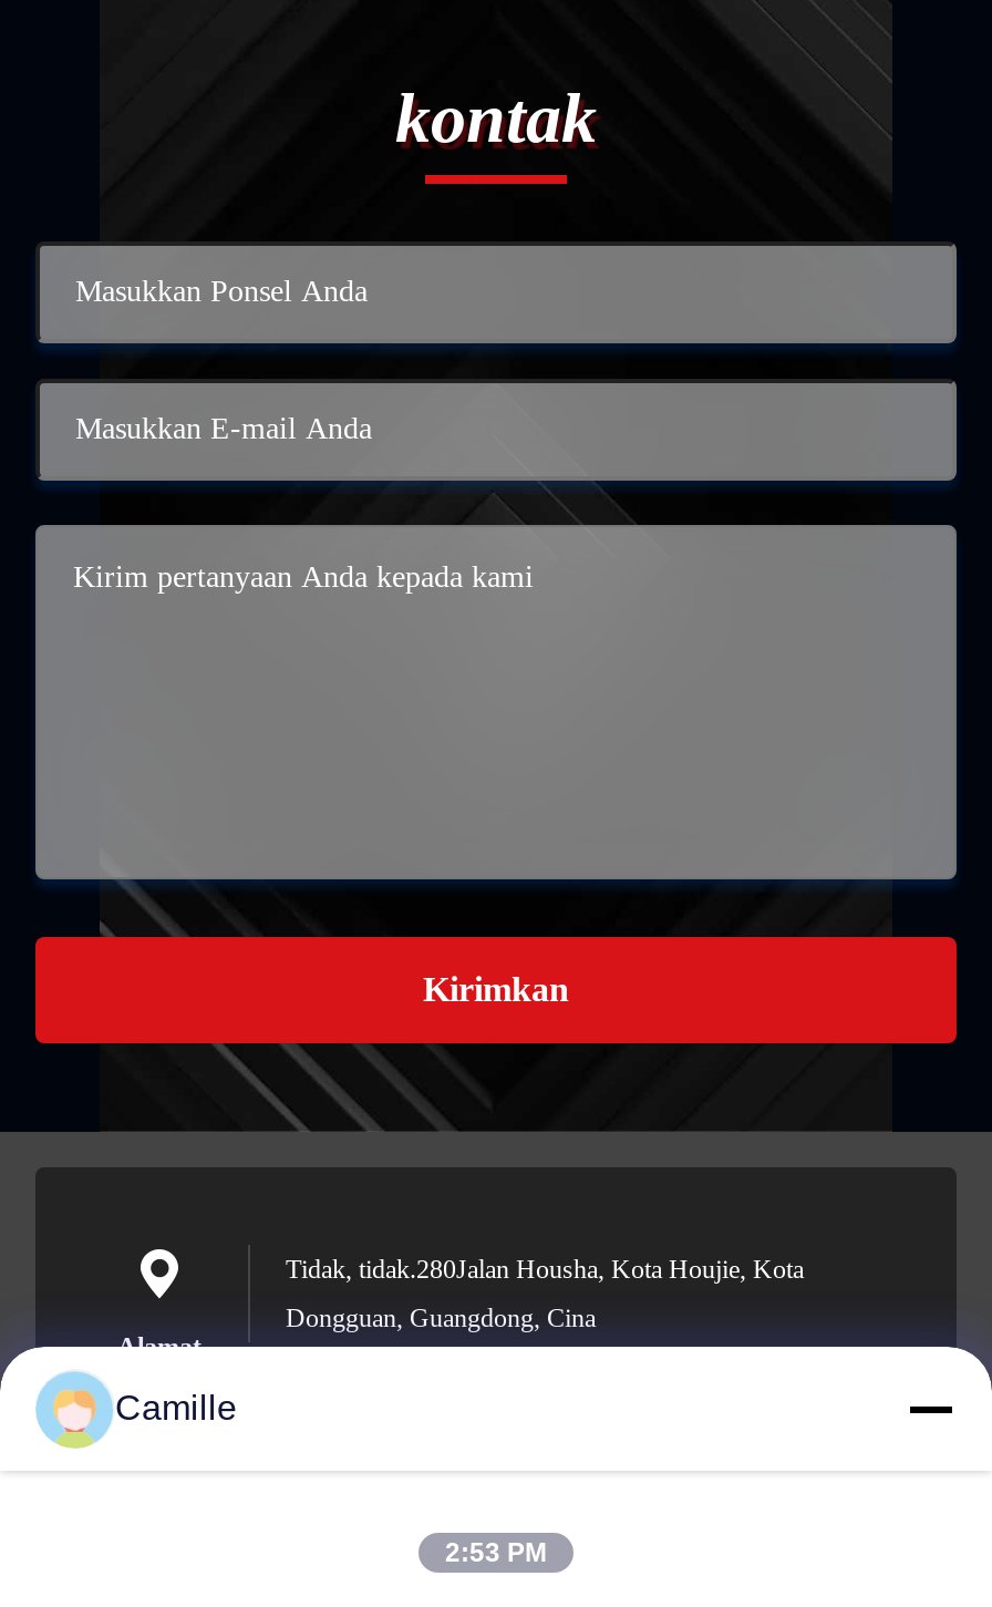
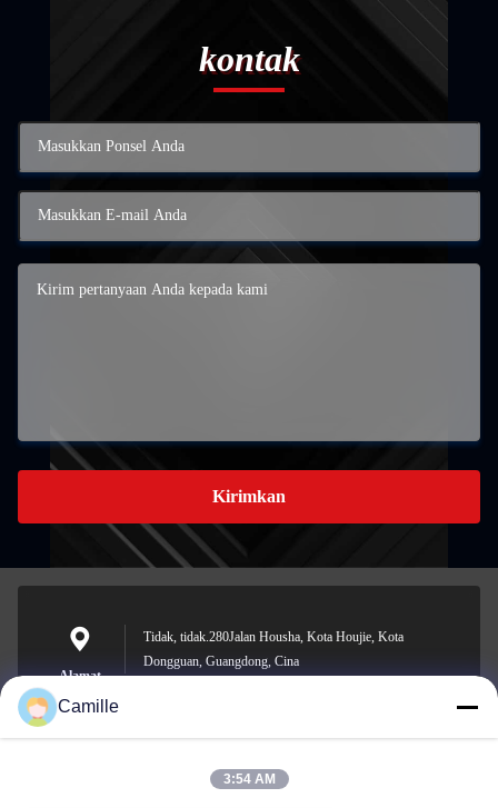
[445,1537,547,1568] 2:53 PM -> [223,771,275,787] 3:54 AM

